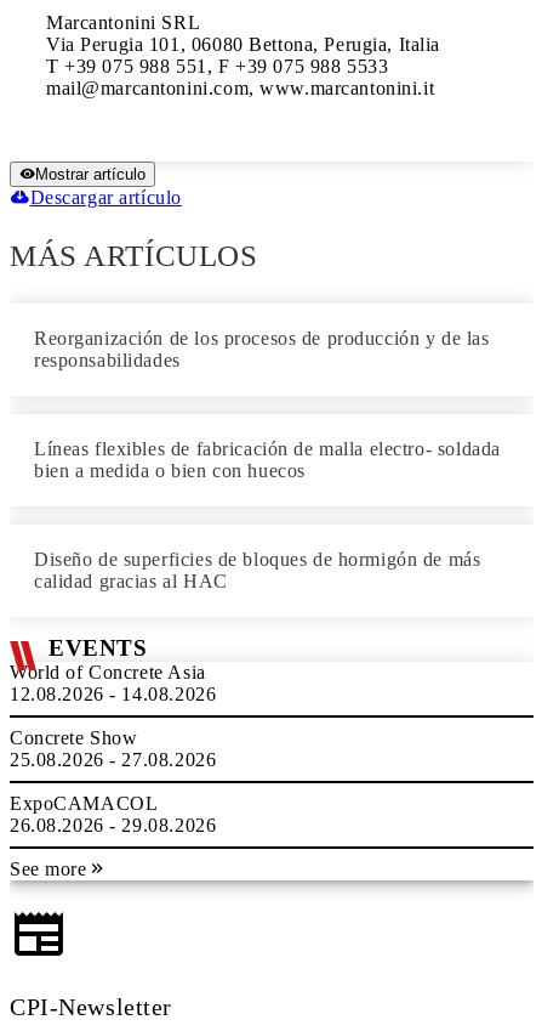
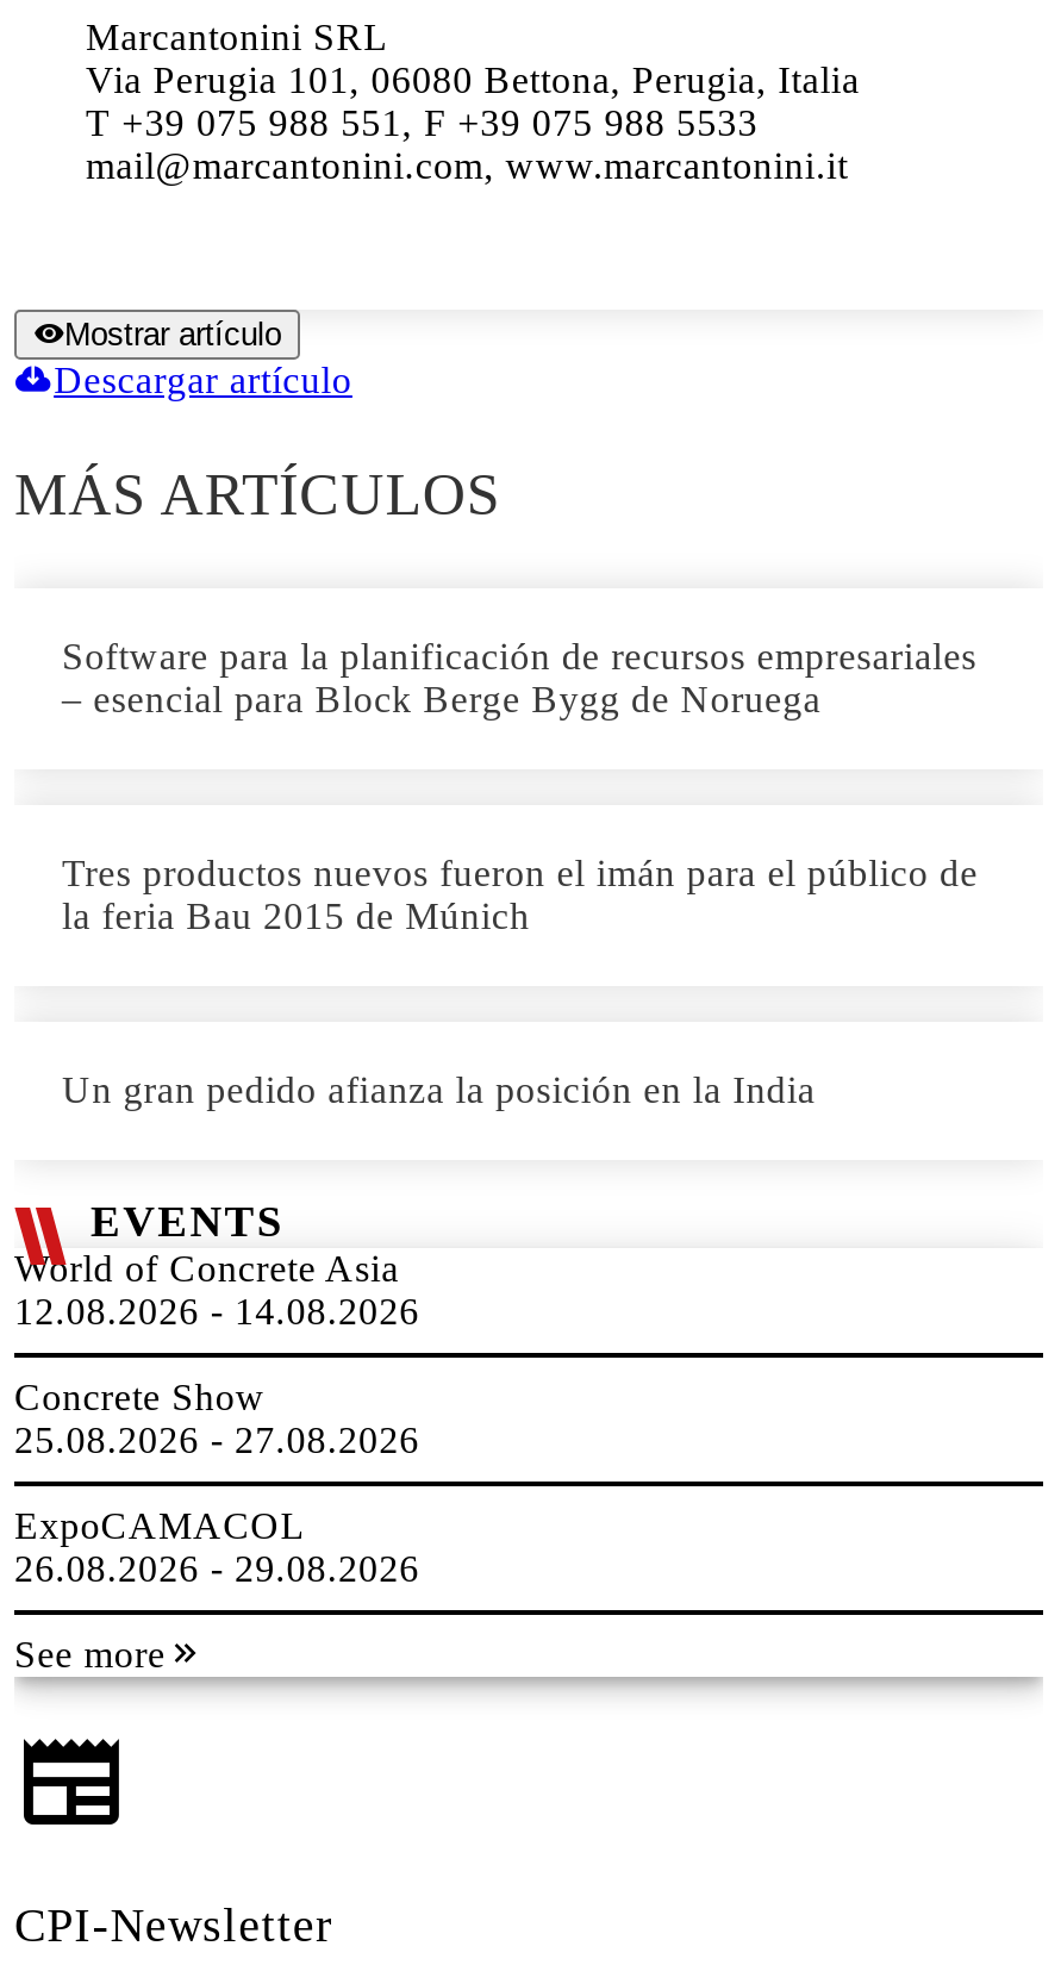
[34,328,489,370] Reorganización de los procesos de producción y de las | responsabilidades -> [62,636,977,719] Software para la planificación de recursos empresariales | – esencial para Block Berge Bygg de Noruega
[34,438,501,481] Líneas flexibles de fabricación de malla electro- soldada | bien a medida o bien con huecos -> [62,853,978,936] Tres productos nuevos fueron el imán para el público de | la feria Bau 2015 de Múnich
[34,549,481,591] Diseño de superficies de bloques de hormigón de más | calidad gracias al HAC -> [62,1069,816,1110] Un gran pedido afianza la posición en la India

